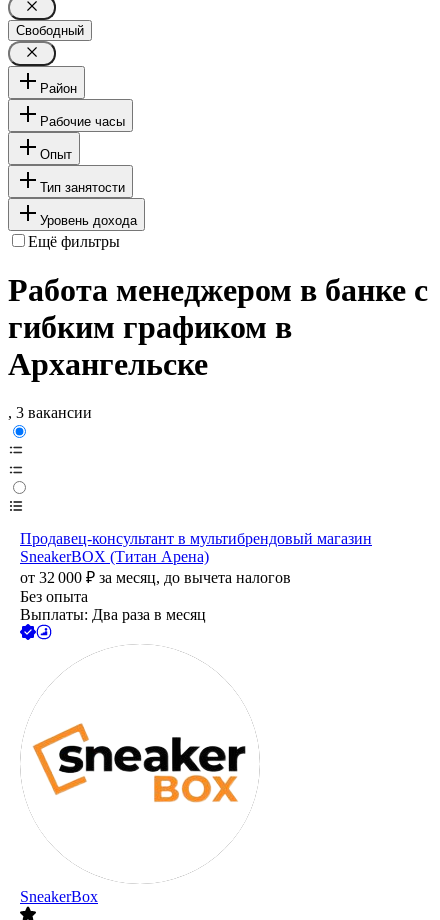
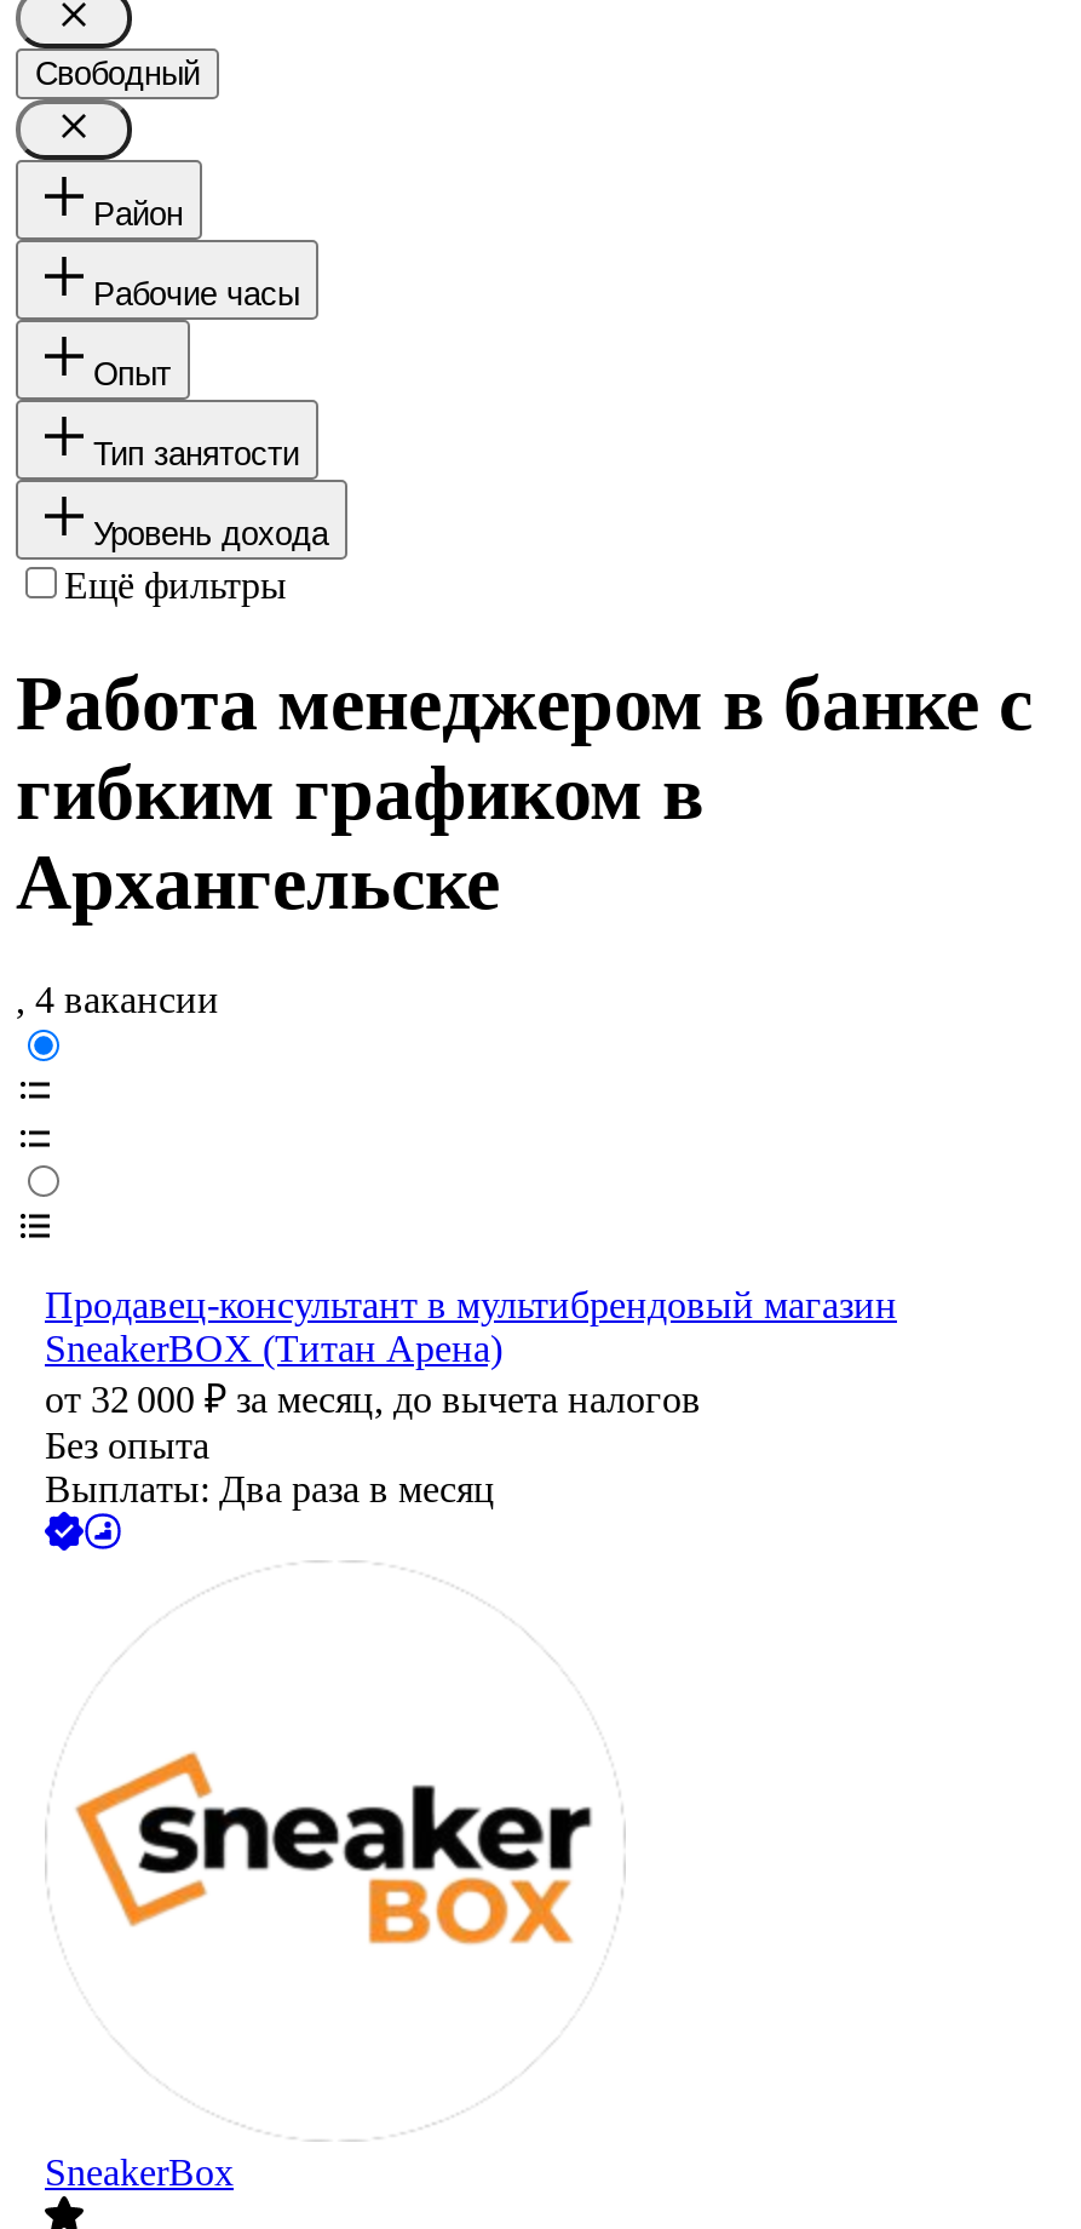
[8,404,92,421] , 3 вакансии -> [16,980,219,1021] , 4 вакансии

